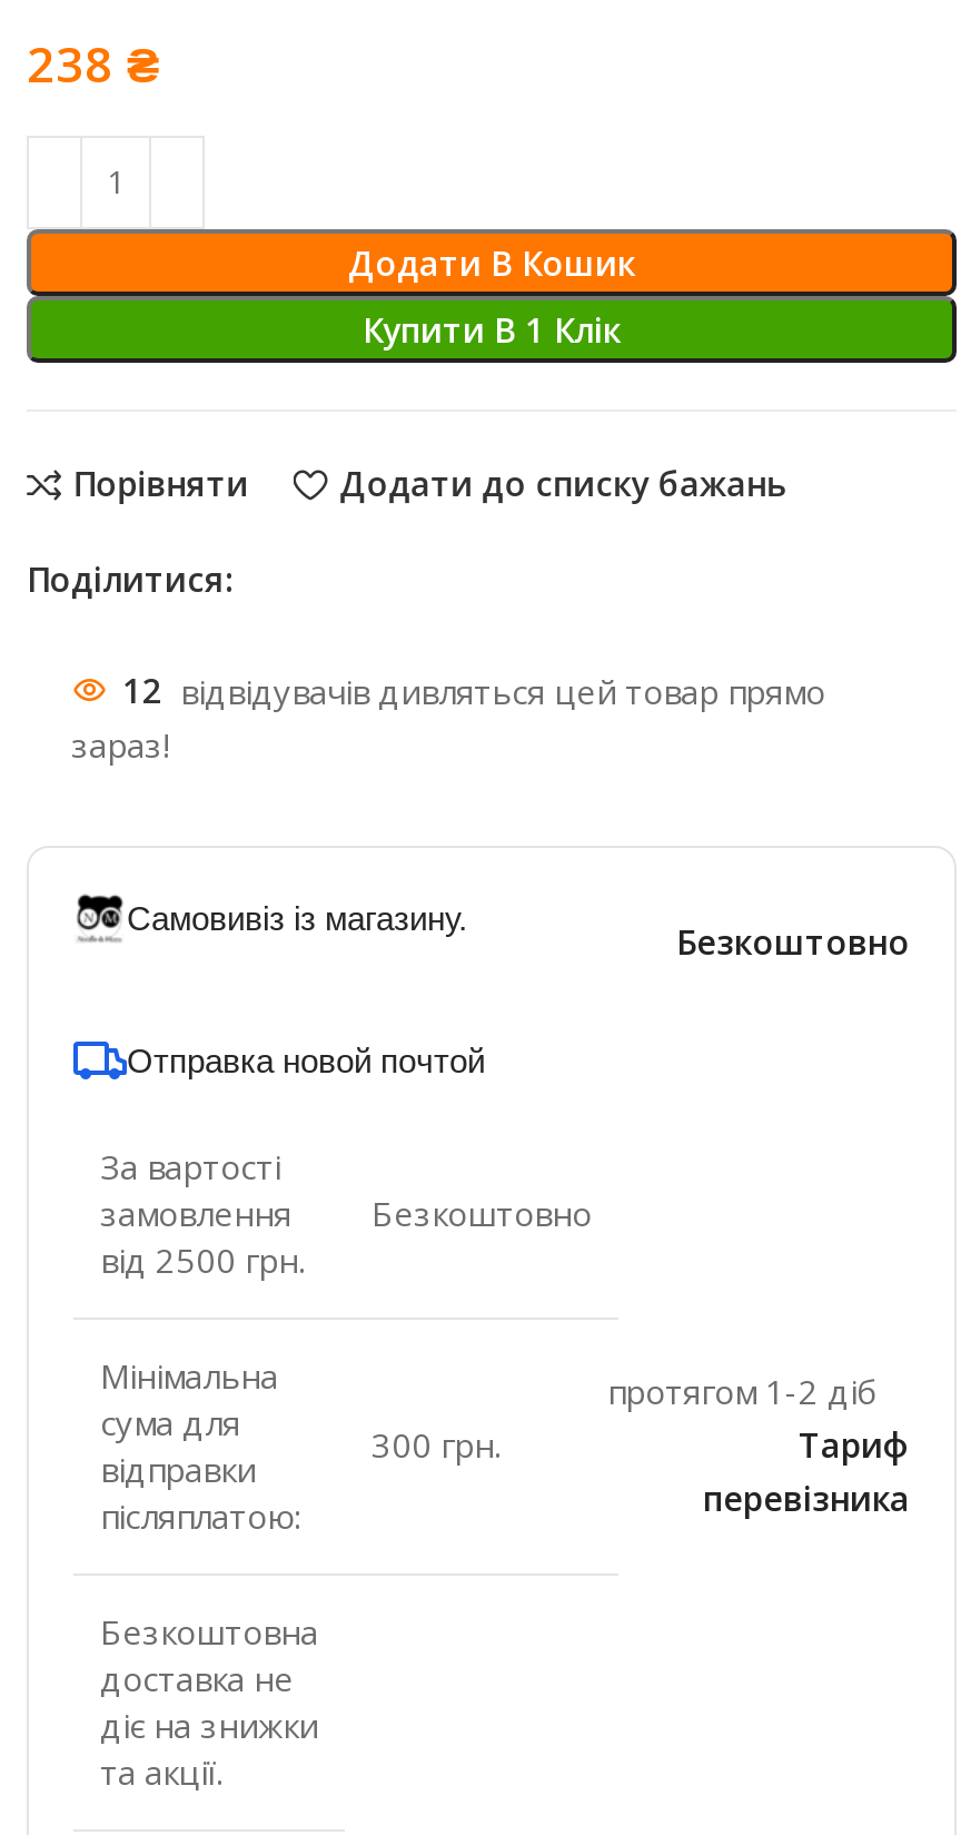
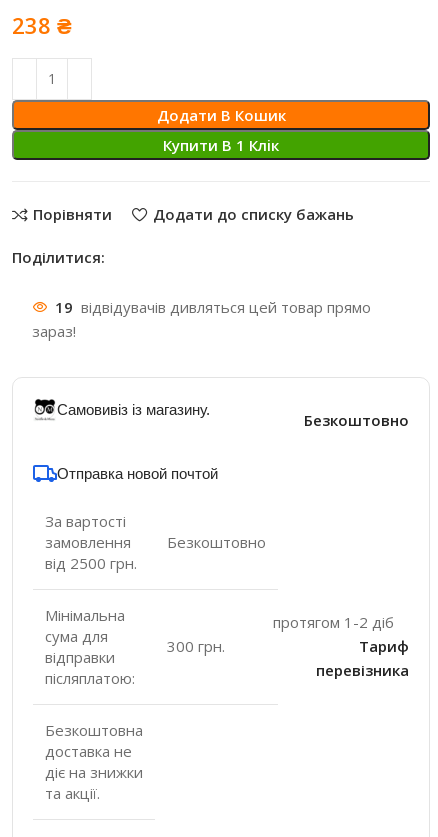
[122,668,825,712] 12 відвідувачів дивляться цей товар прямо -> [55,297,371,317] 19 відвідувачів дивляться цей товар прямо

